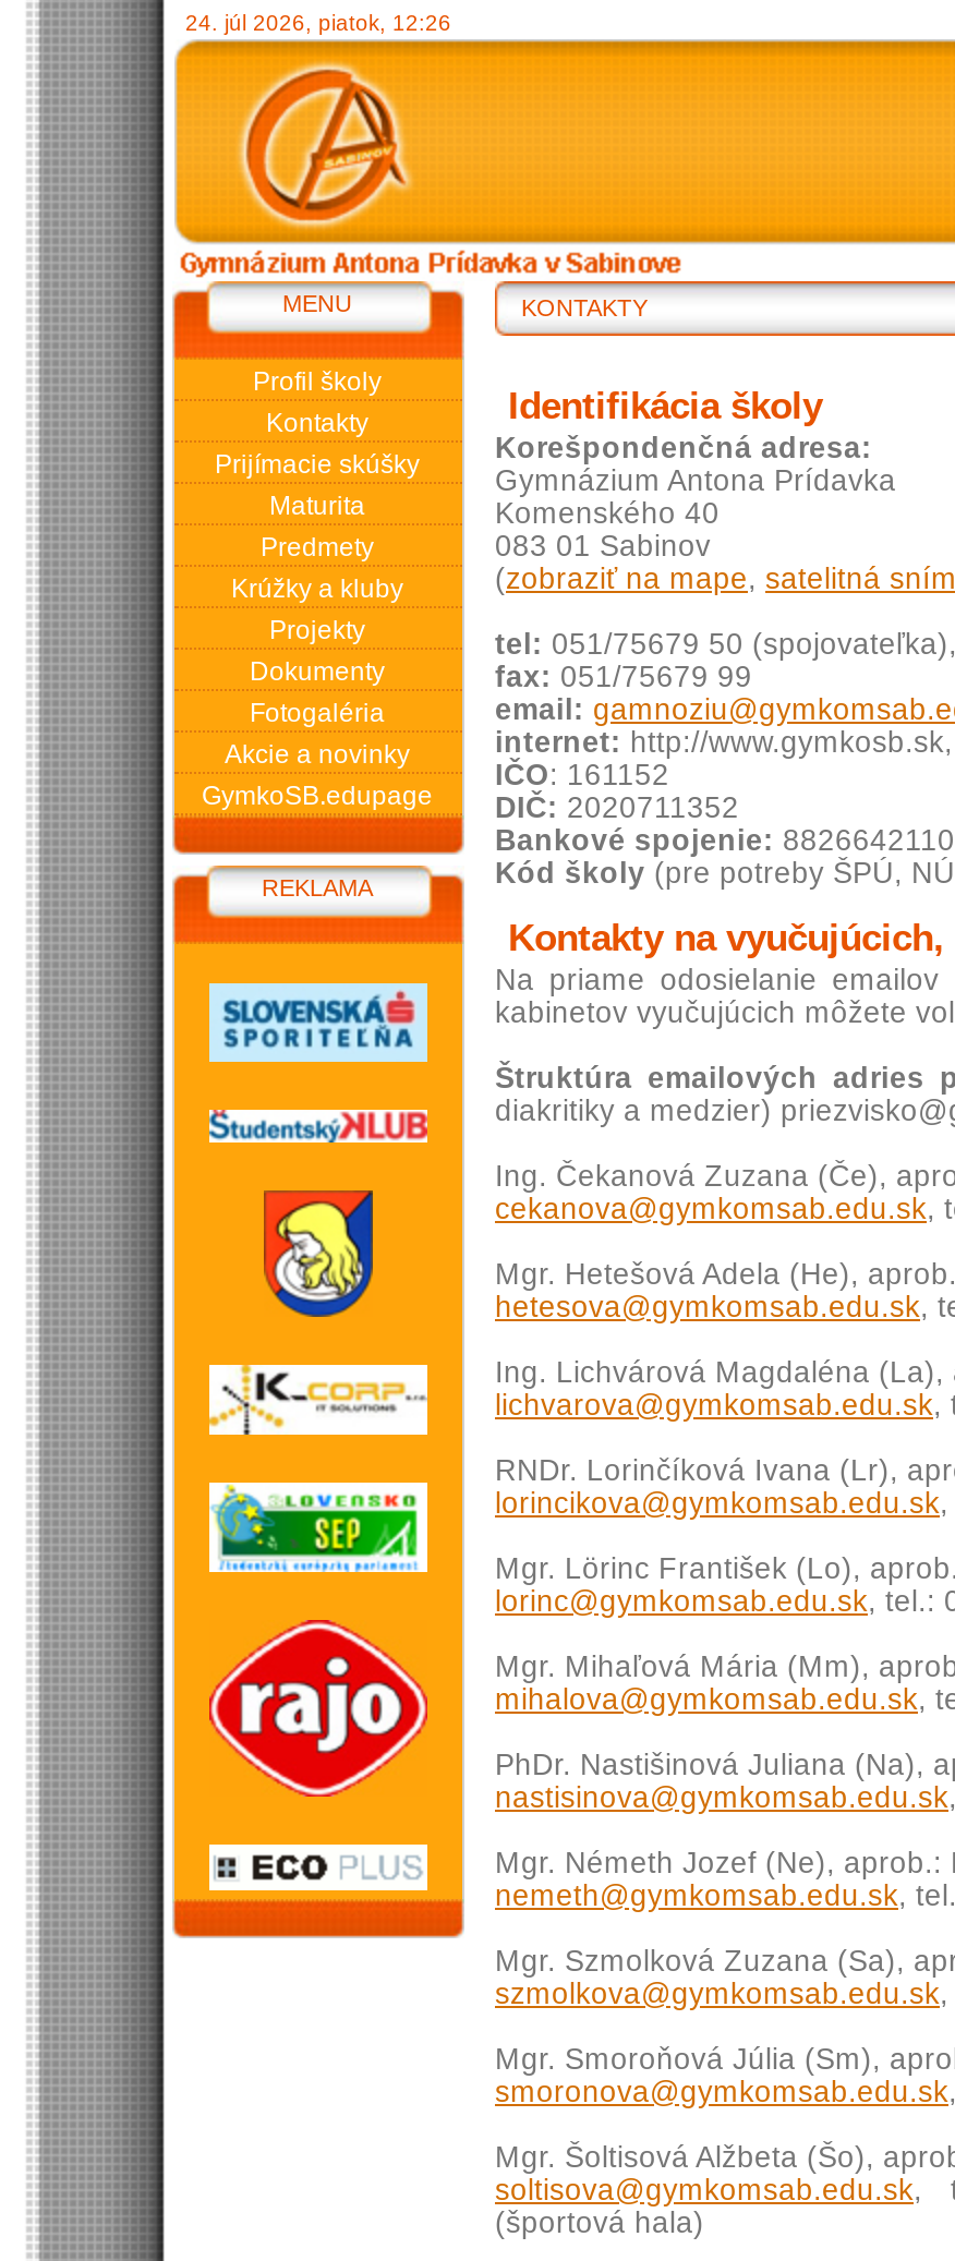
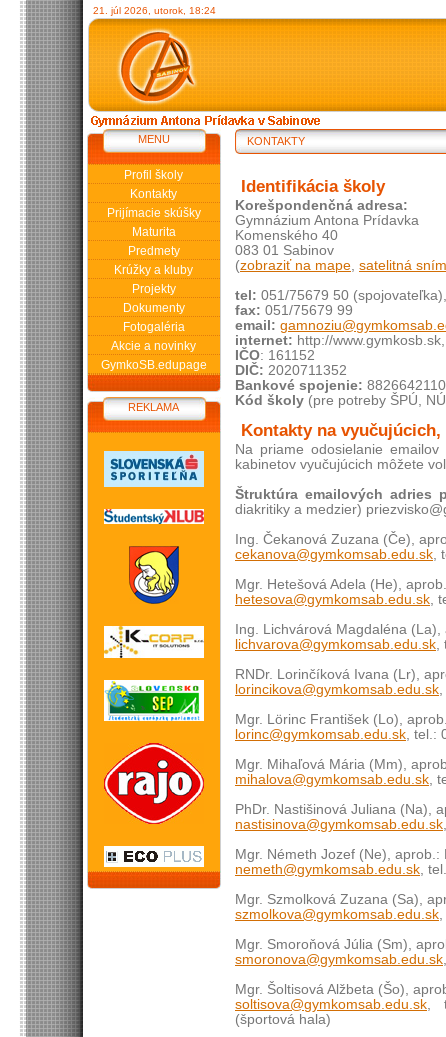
[185,11,451,35] 24. júl 2026, piatok, 12:26 -> [93,5,216,16] 21. júl 2026, utorok, 18:24

